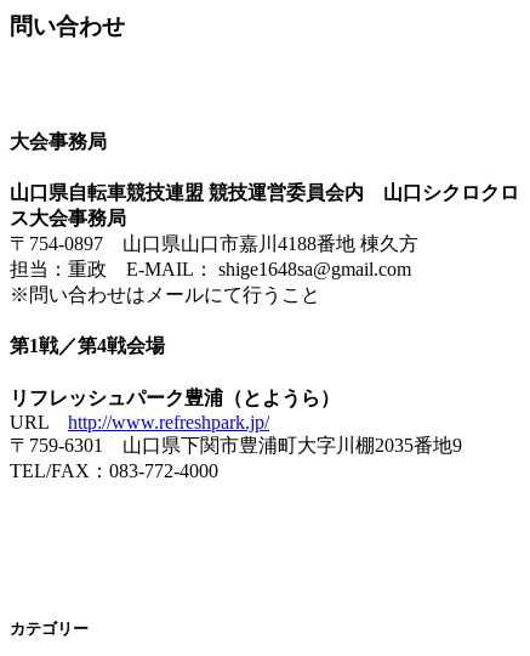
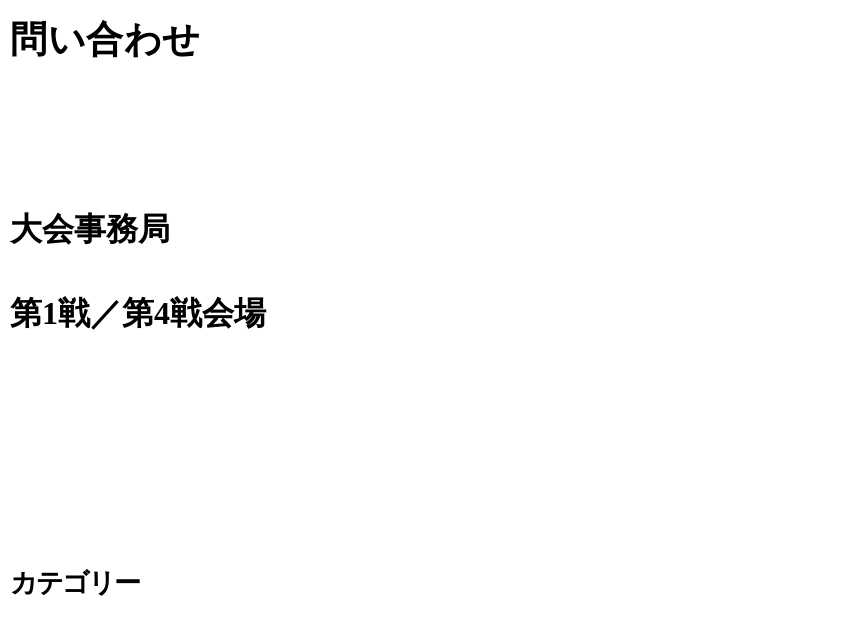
[10,182,519,305] 山口県自転車競技連盟 競技運営委員会内 | 山口シクロクロ | ス大会事務局 | 〒754-0897 山口県山口市嘉川4188番地 棟久方 | 担当：重政 E-MAIL： shige1648sa@gmail.com | ※問い合わせはメールにて行うこと -> none
[10,387,462,480] リフレッシュパーク豊浦（とようら） | URL http://www.refreshpark.jp/ | 〒759-6301 山口県下関市豊浦町大字川棚2035番地9 | TEL/FAX：083-772-4000 -> none

